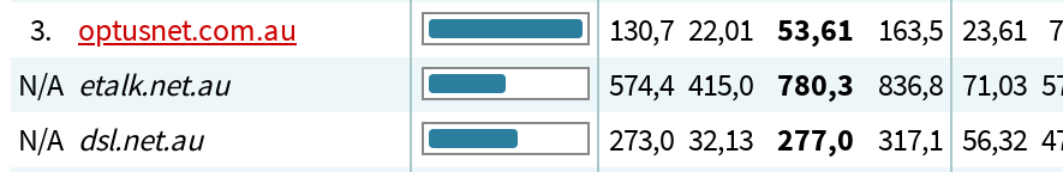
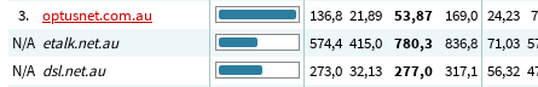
[609,11,1063,51] 130,7 22,01 53,61 163,5 23,61 7 -> [310,5,538,26] 136,8 21,89 53,87 169,0 24,23 7

